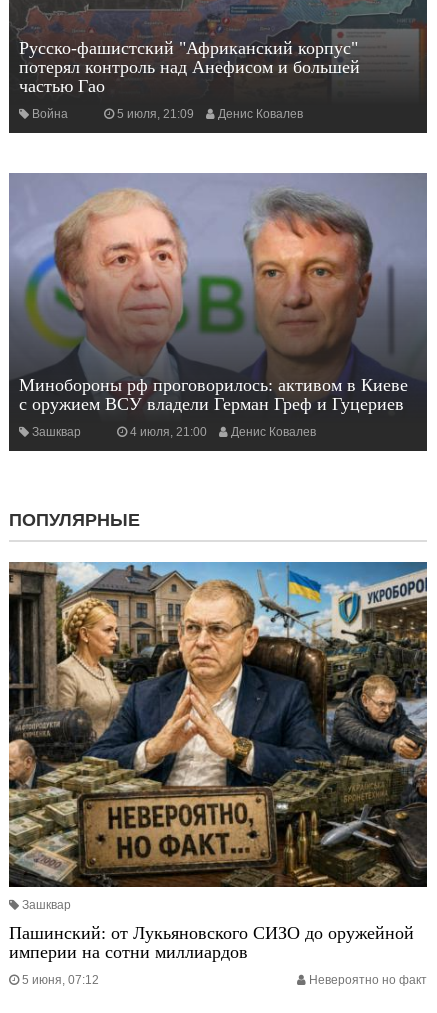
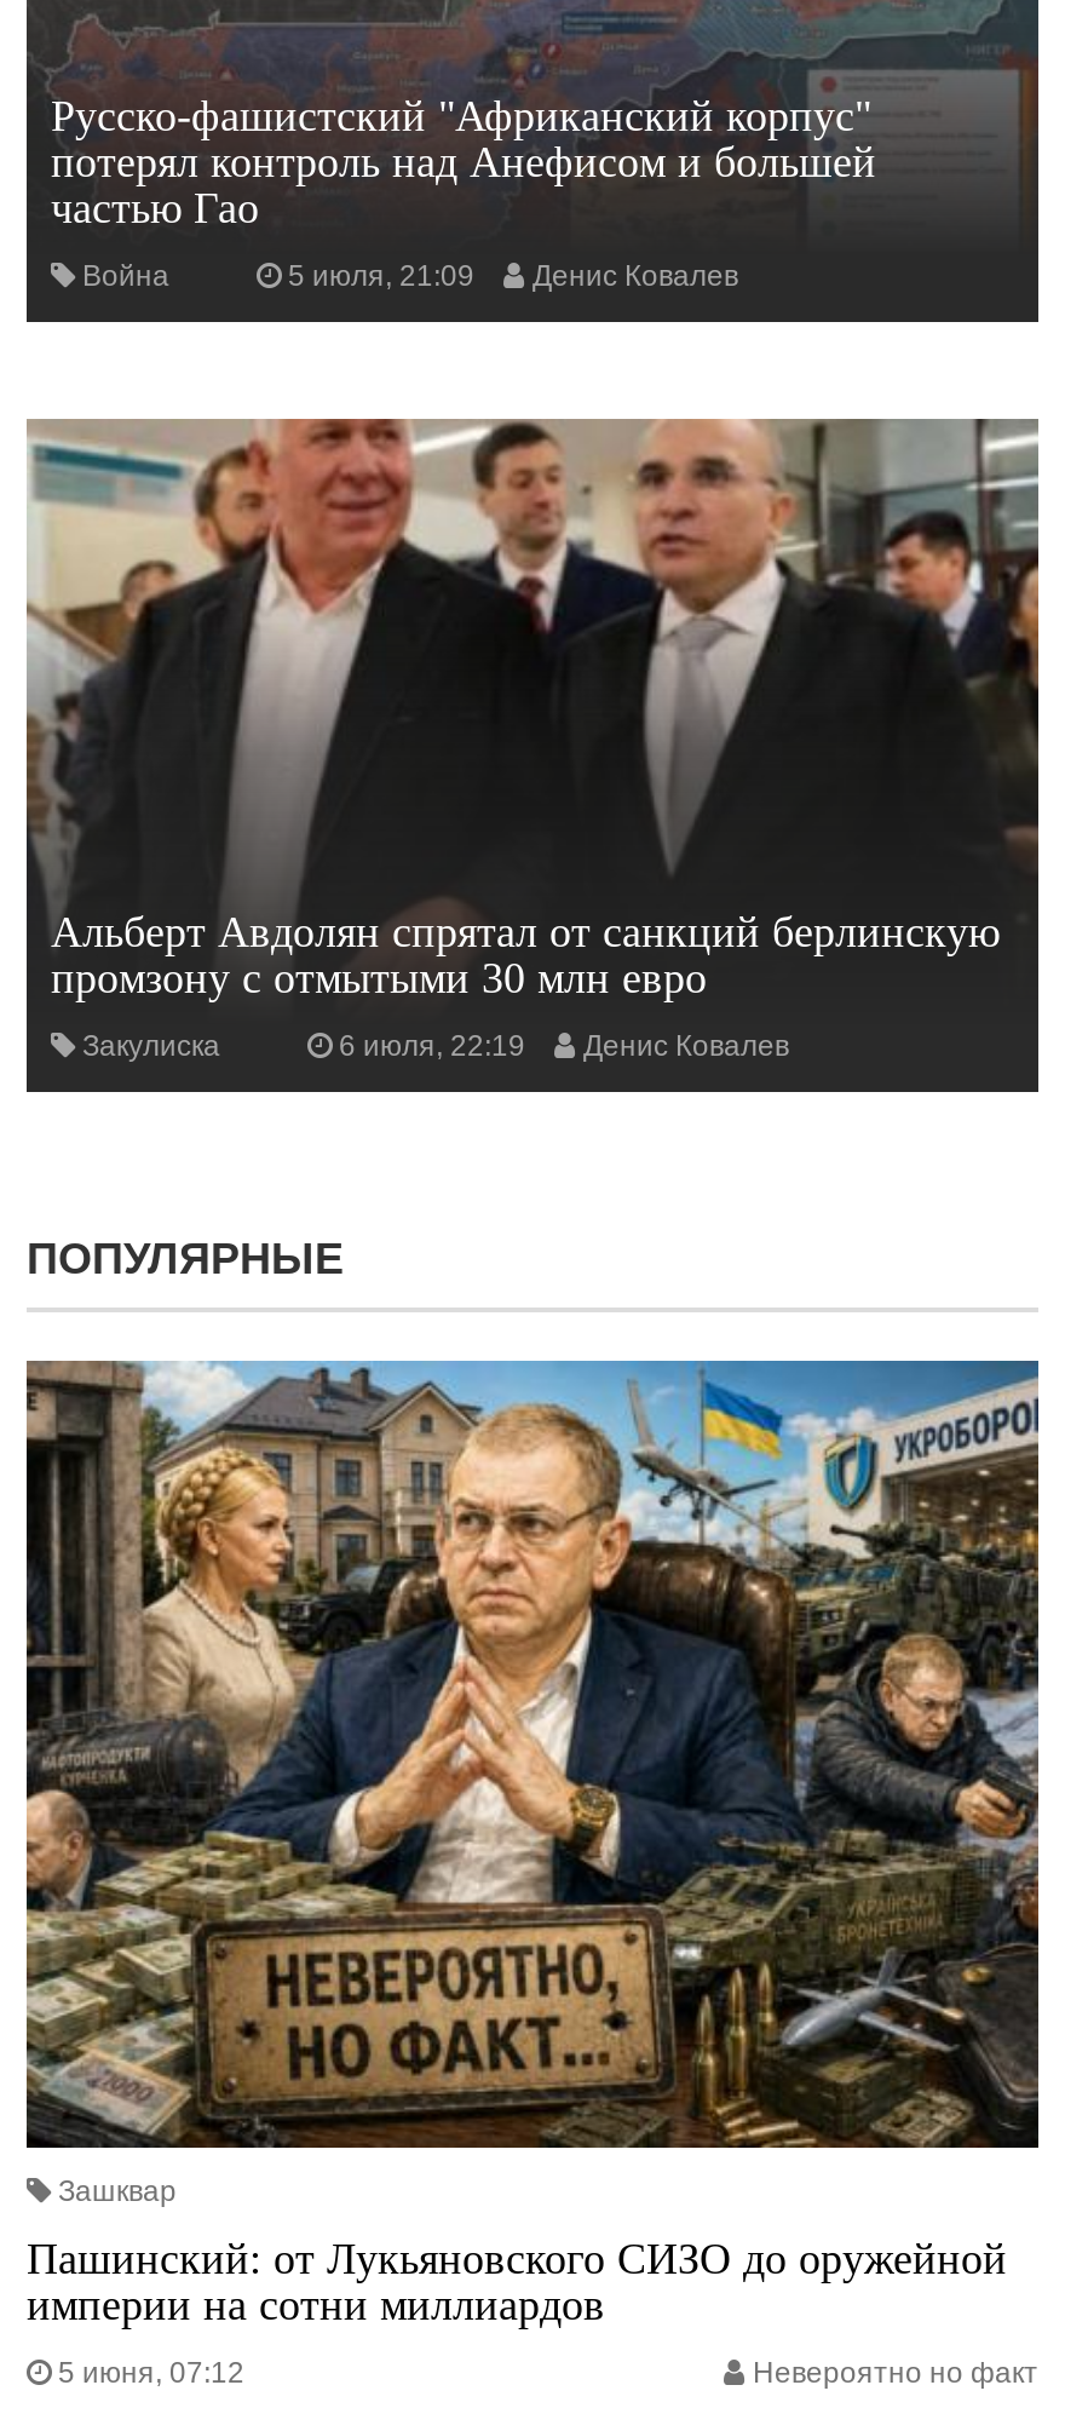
[9,173,428,414] [image] | Минобороны рф проговорилось: активом в Киеве | с оружием ВСУ владели Герман Греф и Гуцериев -> [27,416,1041,1003] [image] | Альберт Авдолян спрятал от санкций берлинскую | промзону с отмытыми 30 млн евро
[32,425,207,439] Зашквар | 4 июля, 21:00 -> [82,1030,525,1063] Закулиска | 6 июля, 22:19

